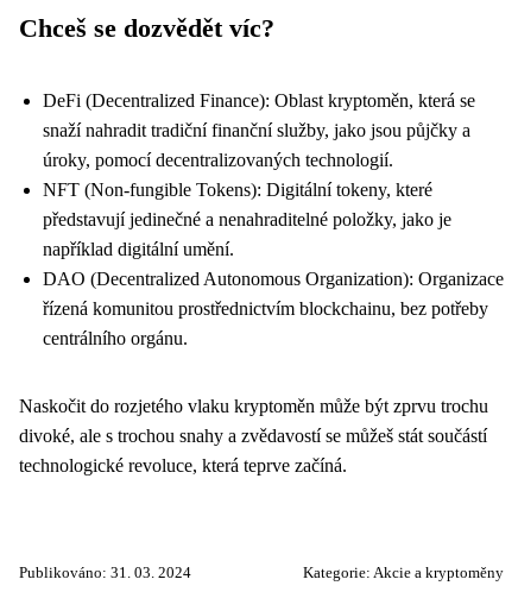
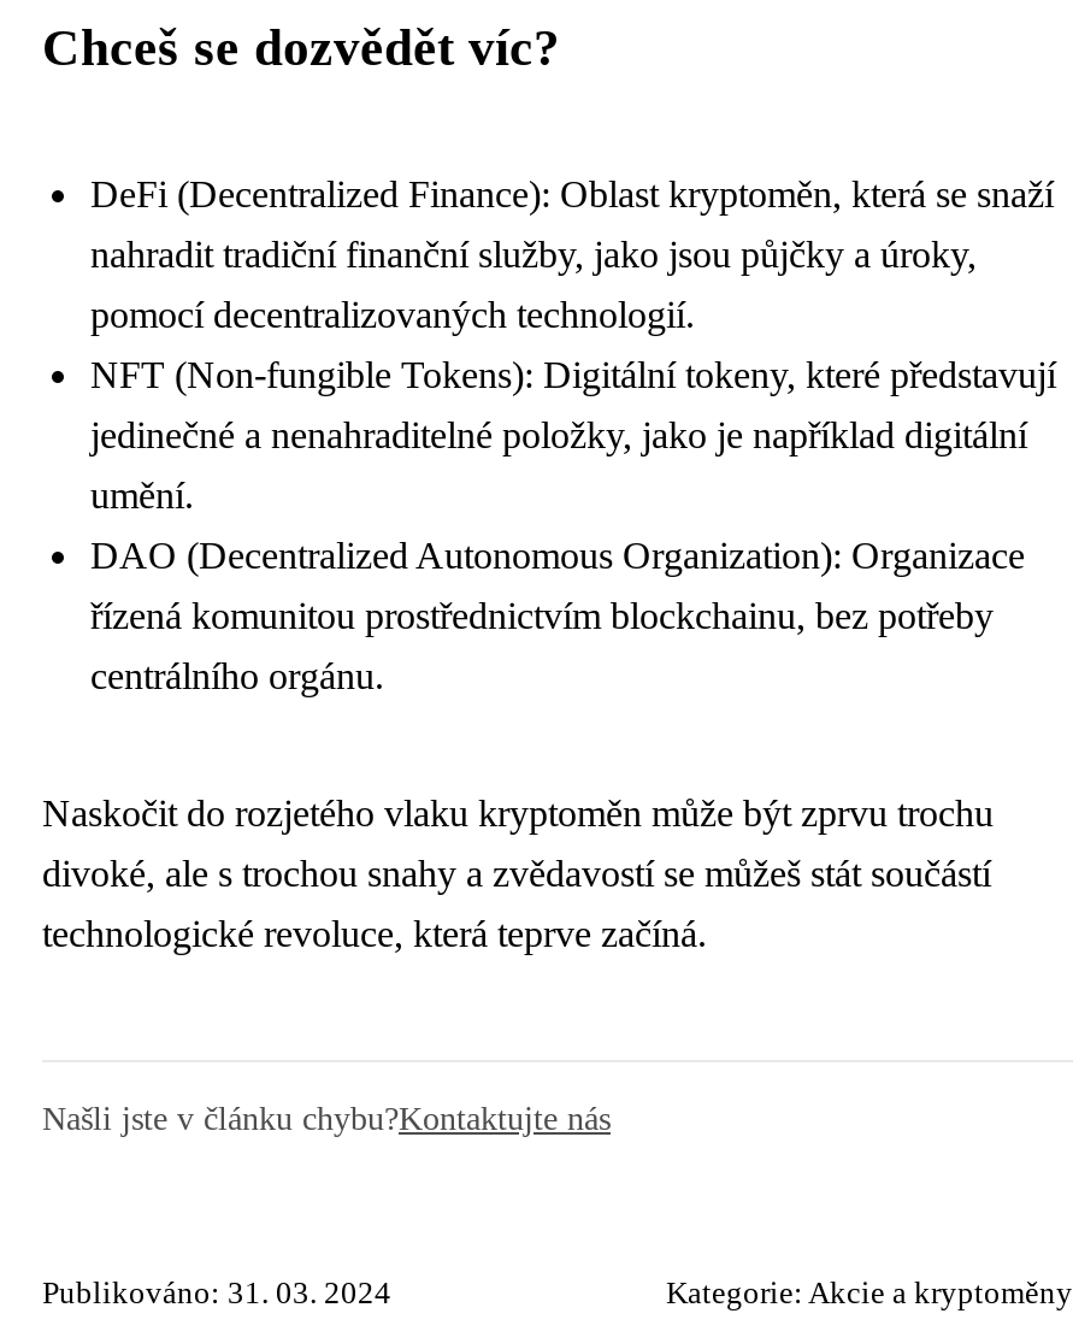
none -> [42,1097,611,1135] Našli jste v článku chybu?Kontaktujte nás

